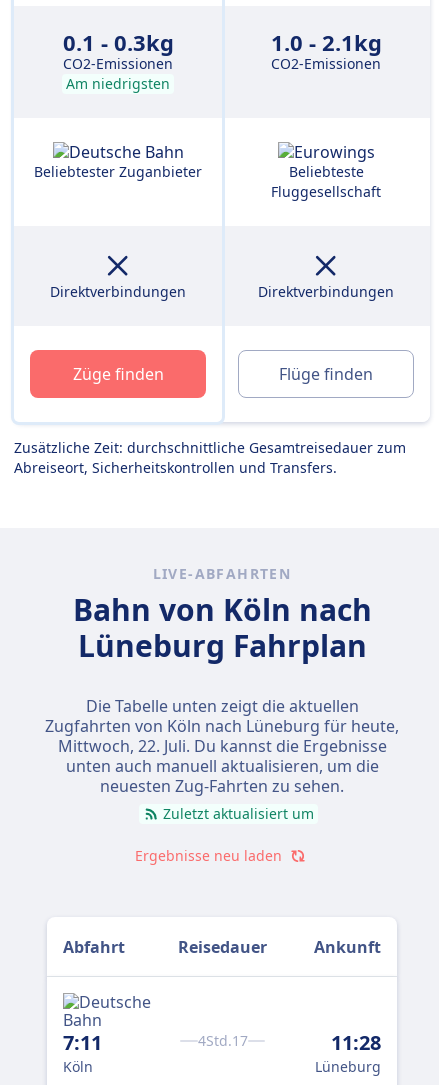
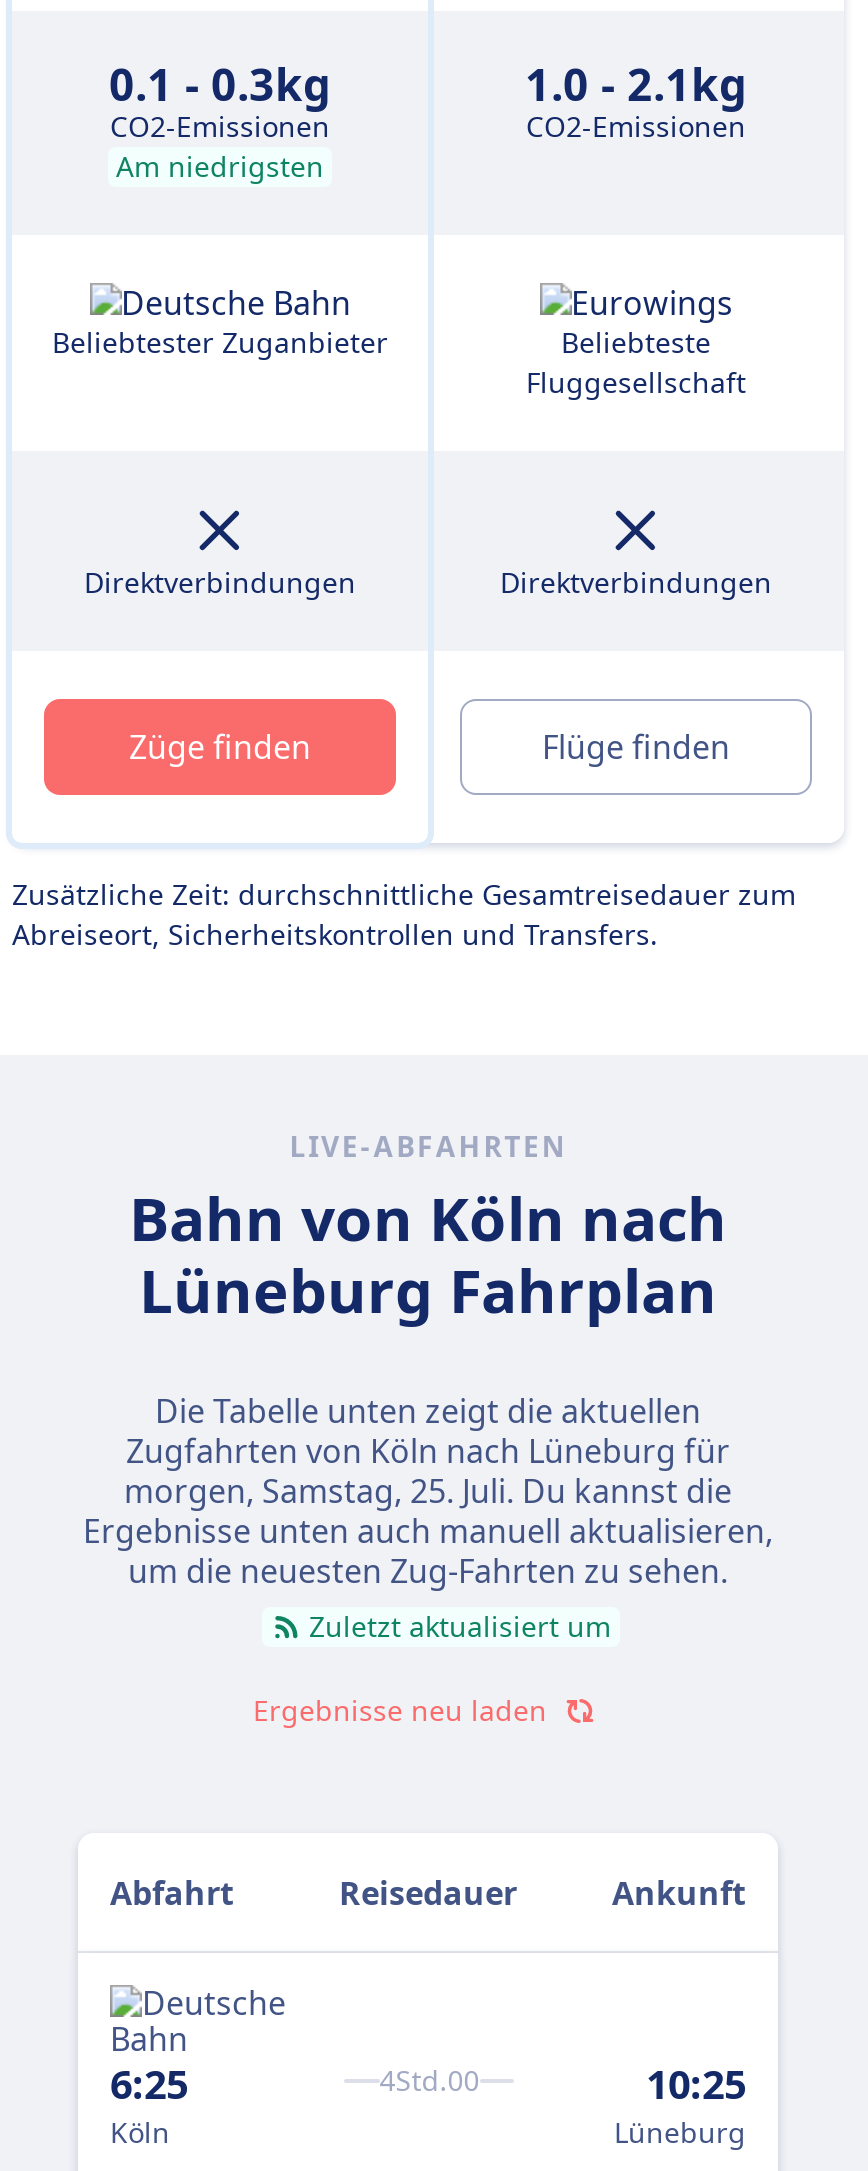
[45,715,399,797] Zugfahrten von Köln nach Lüneburg für heute, | Mittwoch, 22. Juli. Du kannst die Ergebnisse | unten auch manuell aktualisieren, um die | neuesten Zug-Fahrten zu sehen. -> [83,1429,773,1593] Zugfahrten von Köln nach Lüneburg für | morgen, Samstag, 25. Juli. Du kannst die | Ergebnisse unten auch manuell aktualisieren, | um die neuesten Zug-Fahrten zu sehen.
[63,1029,102,1056] 7:11 -> [110,2057,188,2111] 6:25
[198,1029,381,1056] 4Std.17 | 11:28 -> [380,2057,746,2111] 4Std.00 | 10:25

